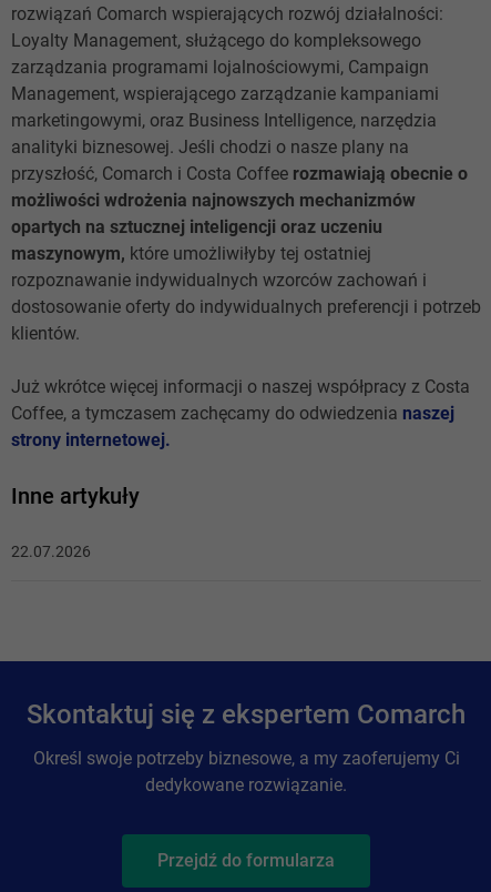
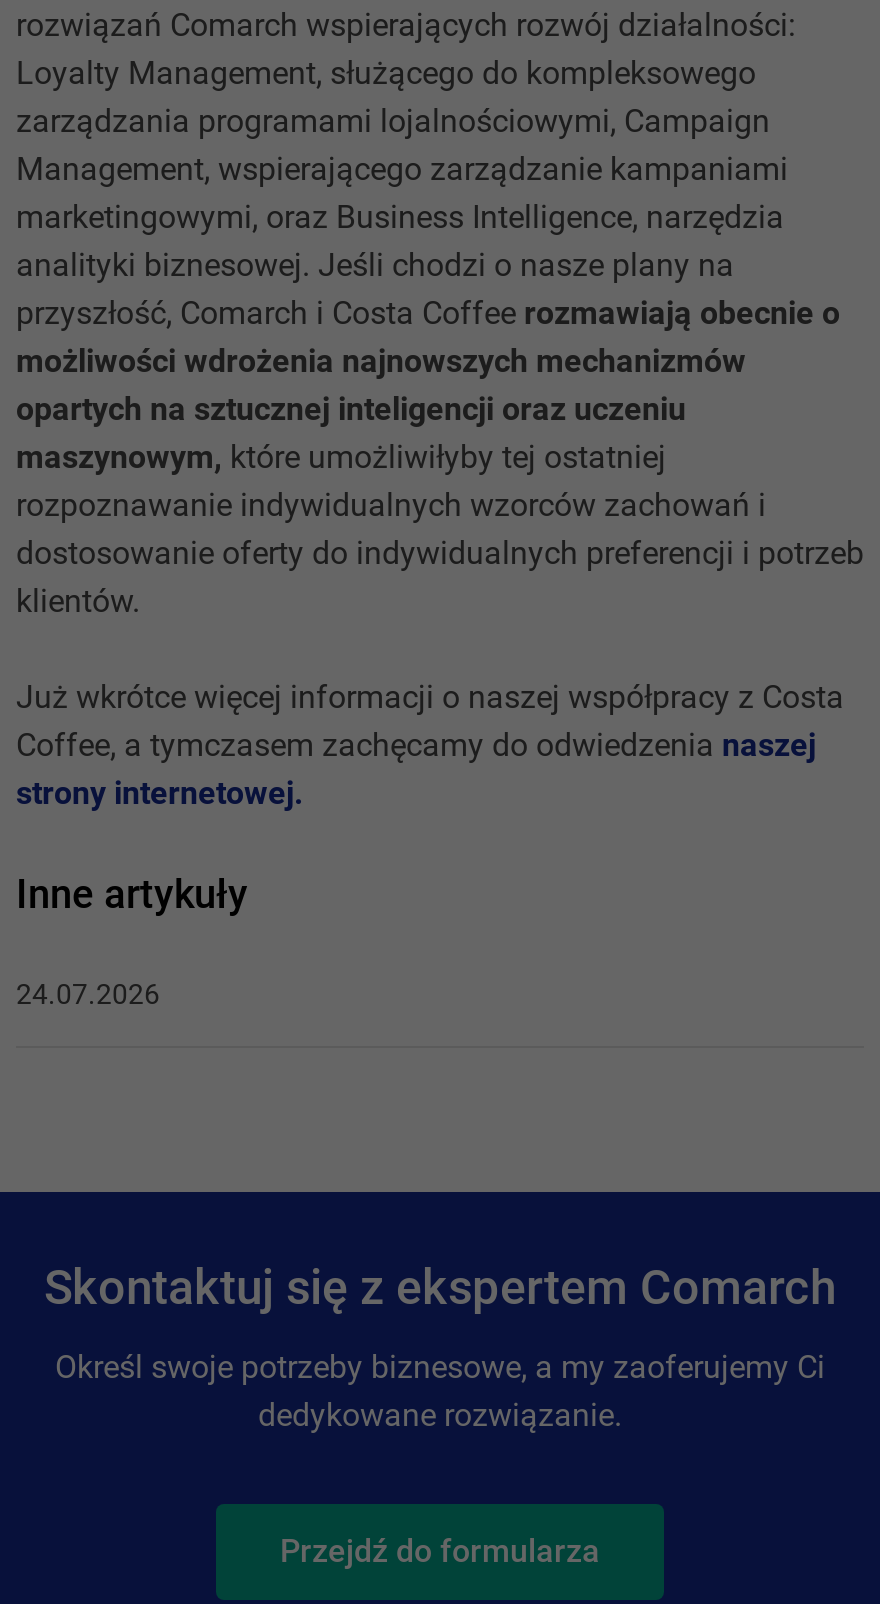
[11,543,91,560] 22.07.2026 -> [16,978,160,1010] 24.07.2026

